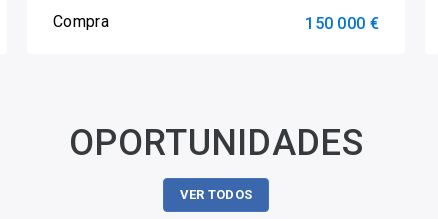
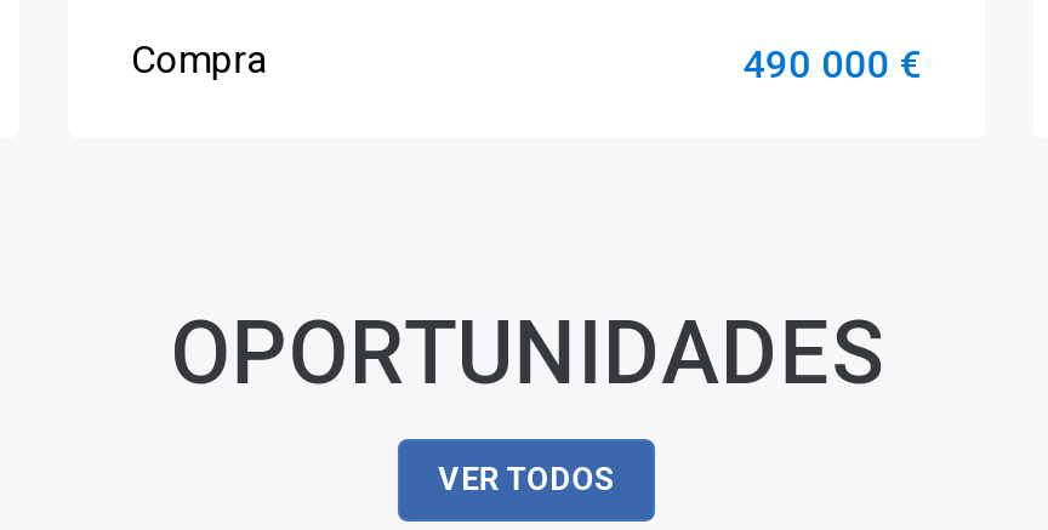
[305,14,379,33] 150 000 € -> [743,41,922,87] 490 000 €

